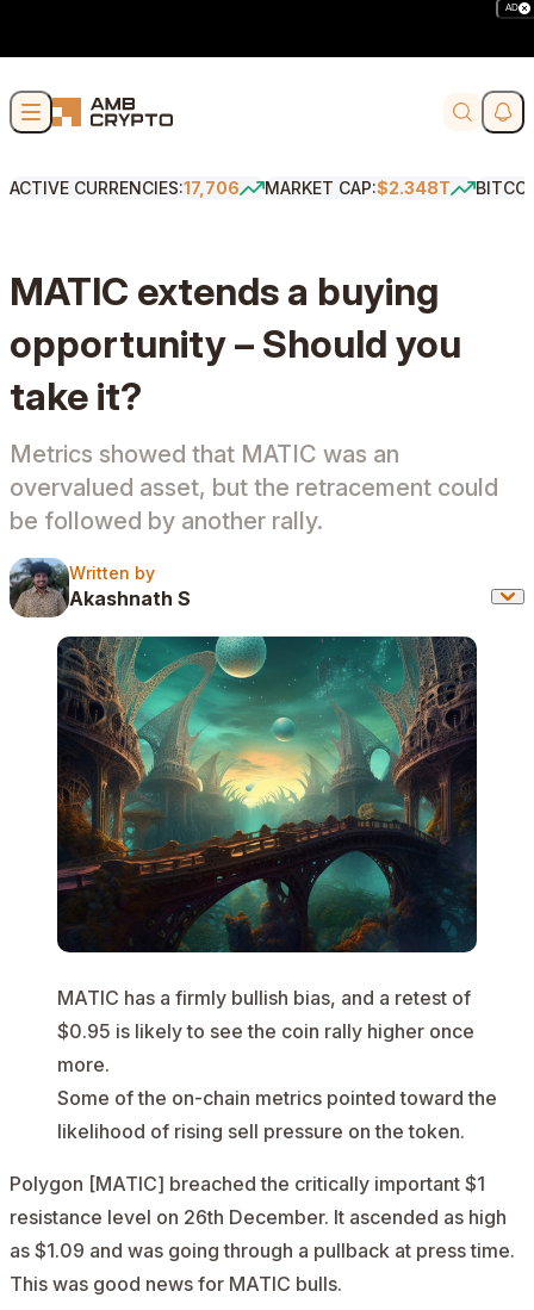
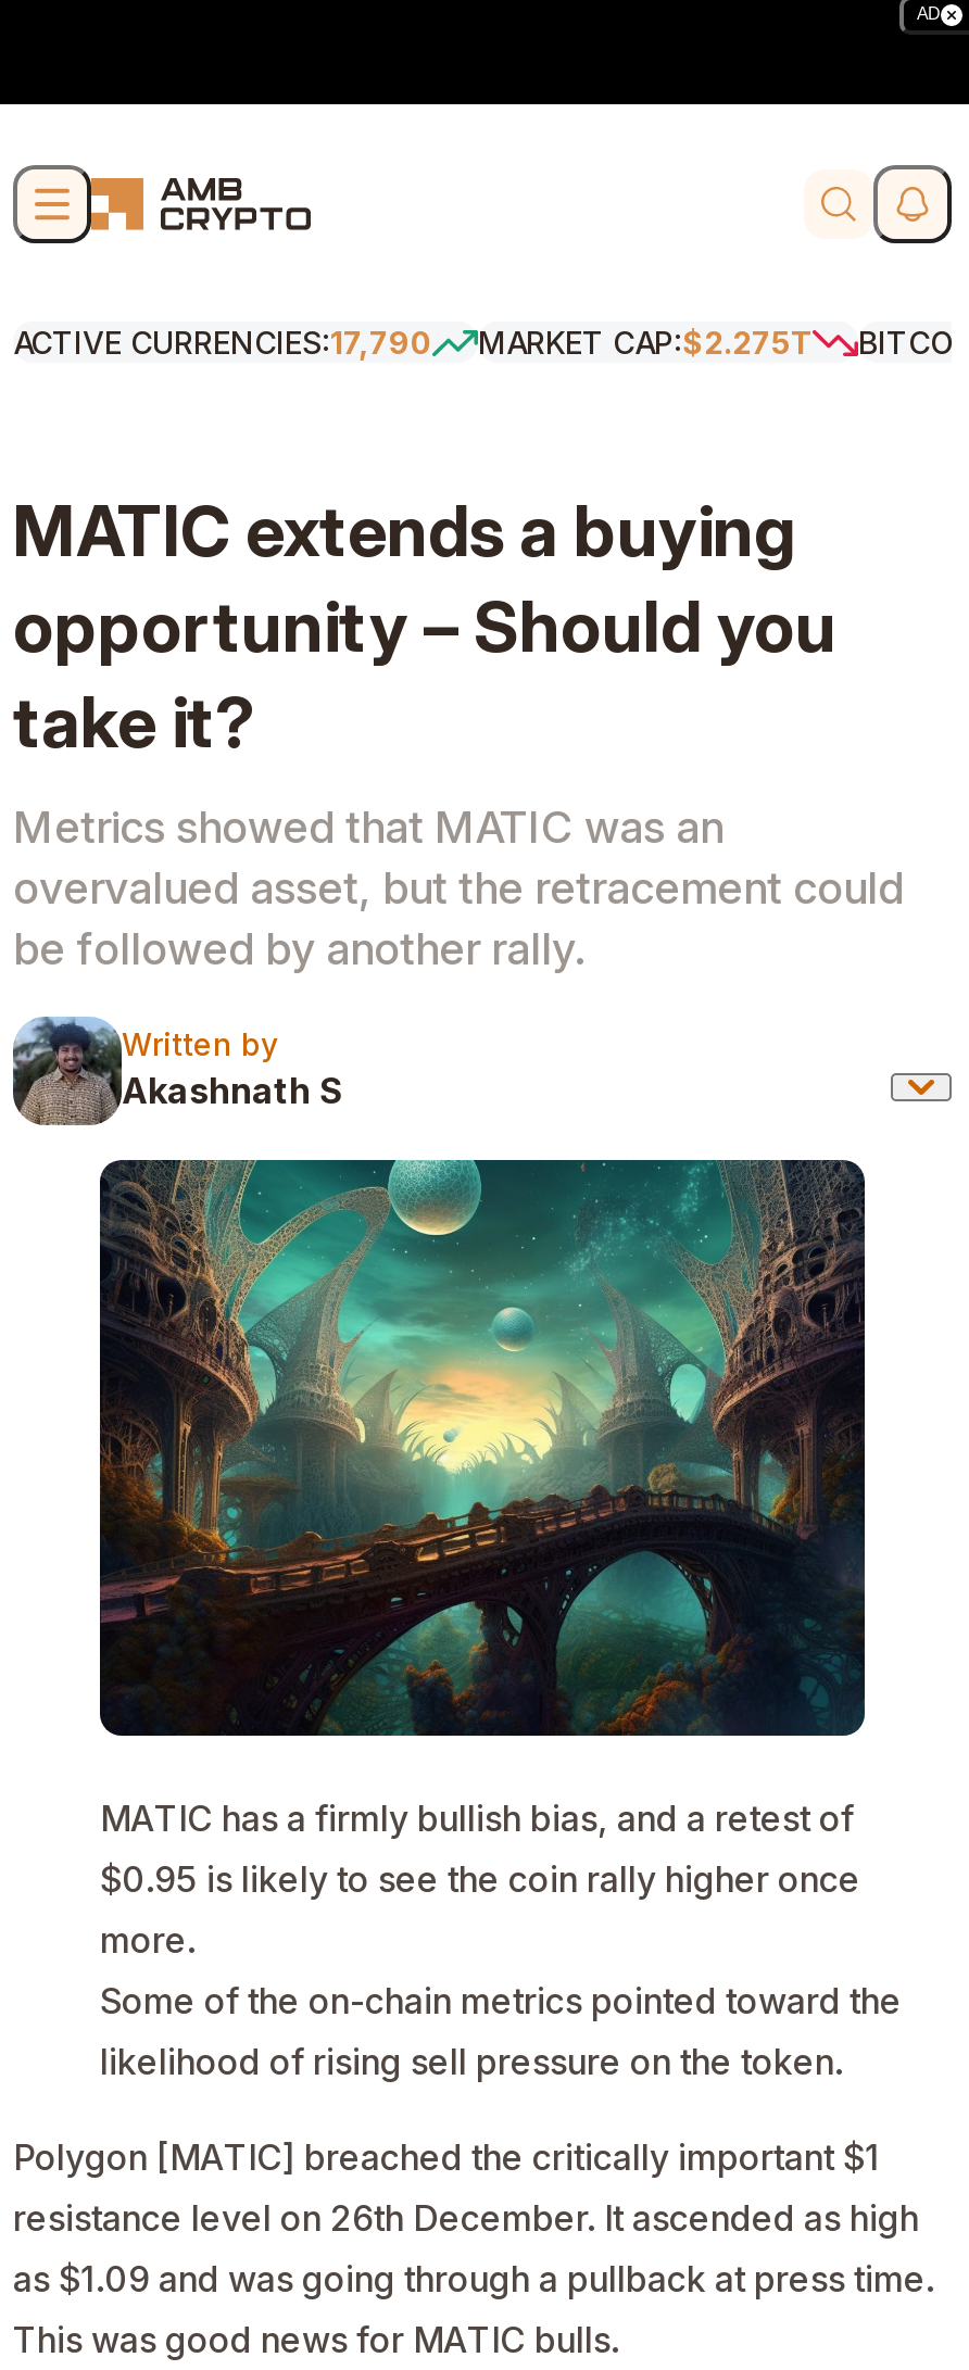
[10,178,240,198] ACTIVE CURRENCIES:17,706 -> [13,324,432,361] ACTIVE CURRENCIES:17,790
[265,178,451,198] MARKET CAP:$2.348T -> [478,324,813,361] MARKET CAP:$2.275T

